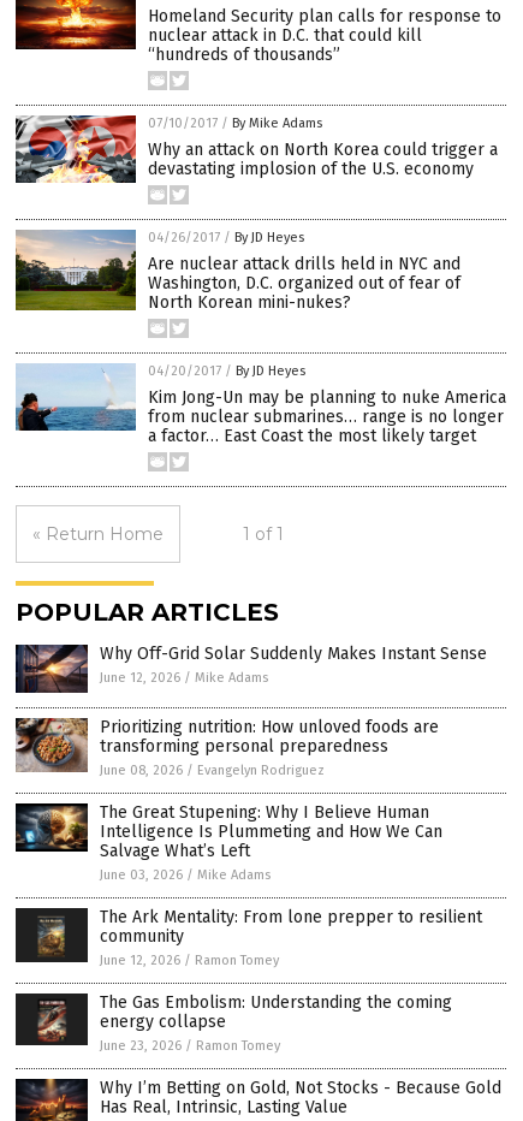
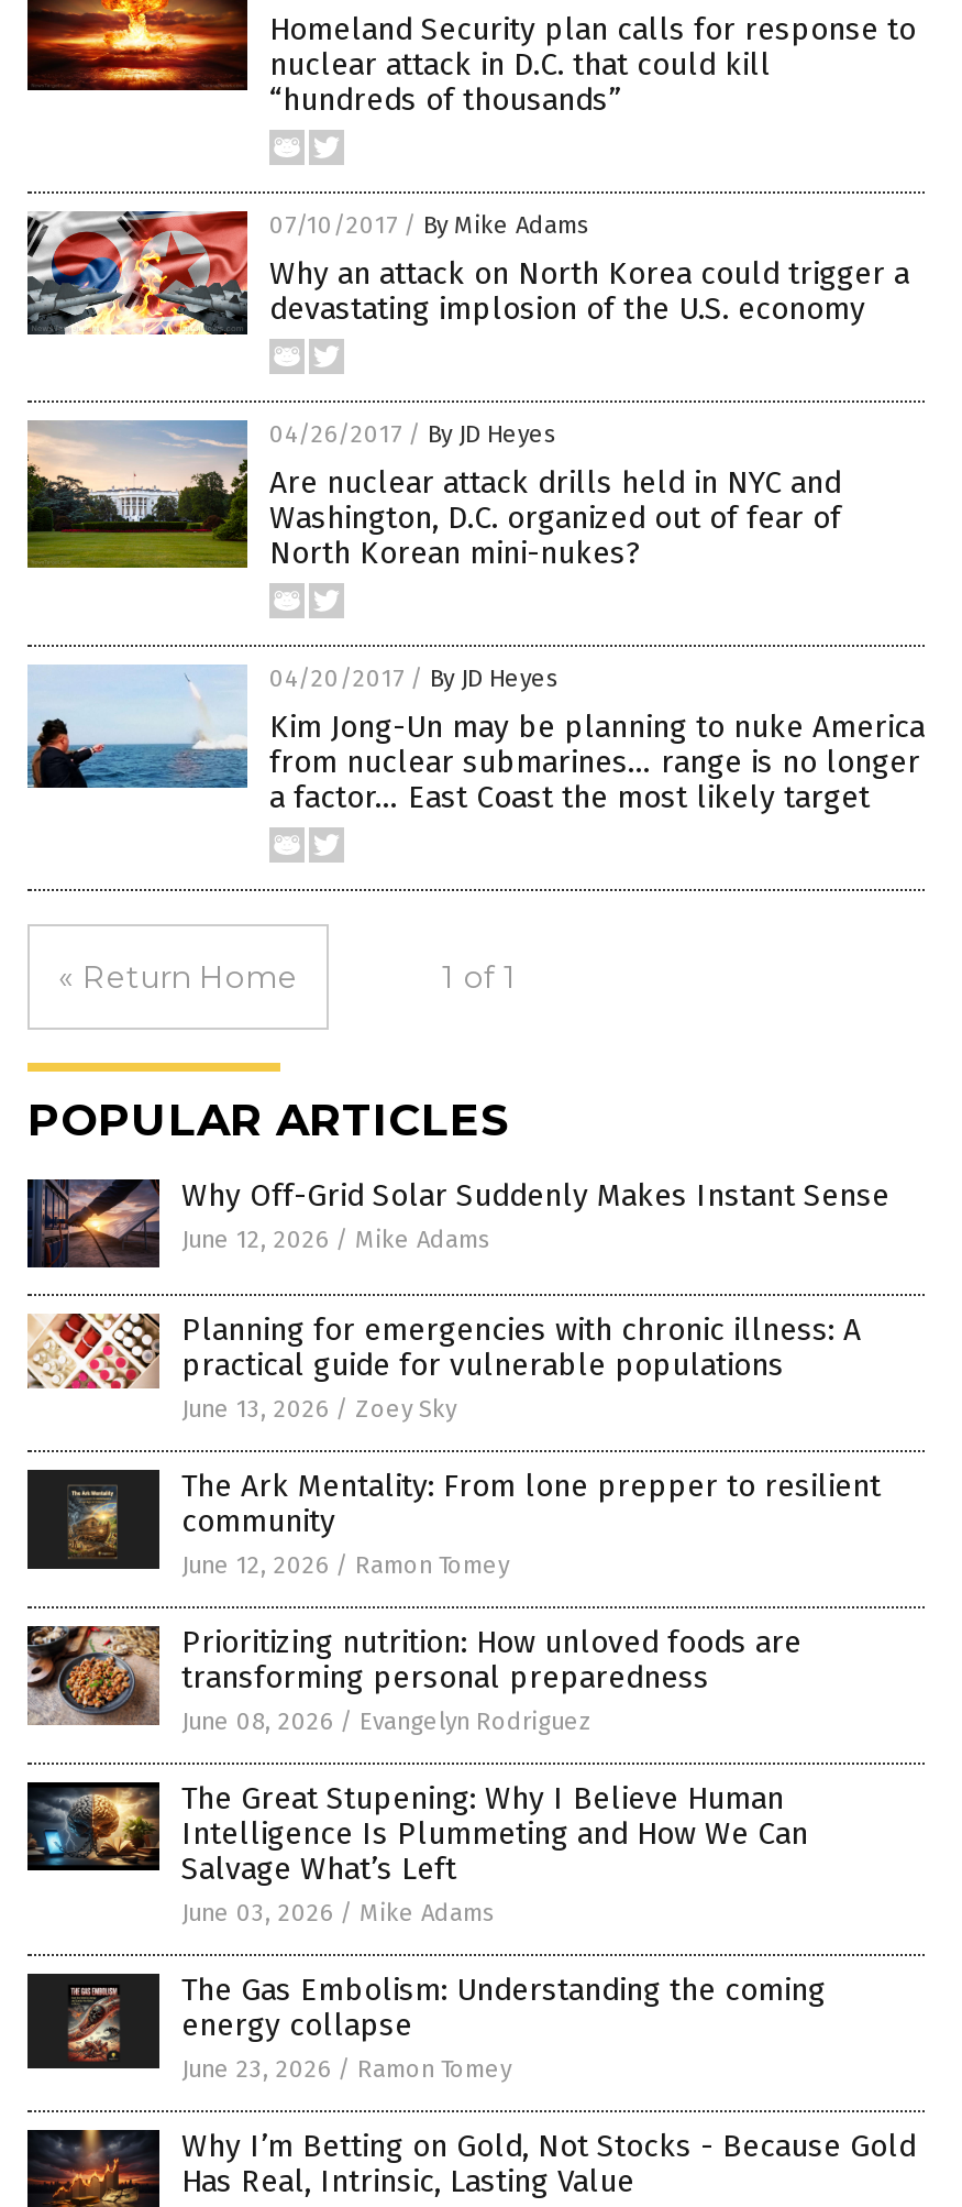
none -> [27,1311,861,1424] [image] | Planning for emergencies with chronic illness: A | practical guide for vulnerable populations | June 13, 2026 / Zoey Sky
moved [13,710,442,883] -> [23,1611,808,1928]: [image] | Prioritizing nutrition: How unloved foods are | transforming personal preparedness | June 08, 2026 / Evangelyn Rodriguez | The Great Stupening: Why I Believe Human | Intelligence Is Plummeting and How We Can | Salvage What’s Left | June 03, 2026 / Mike Adams
moved [16,907,482,968] -> [25,1468,881,1580]: [image] | The Ark Mentality: From lone prepper to resilient | community | June 12, 2026 / Ramon Tomey

